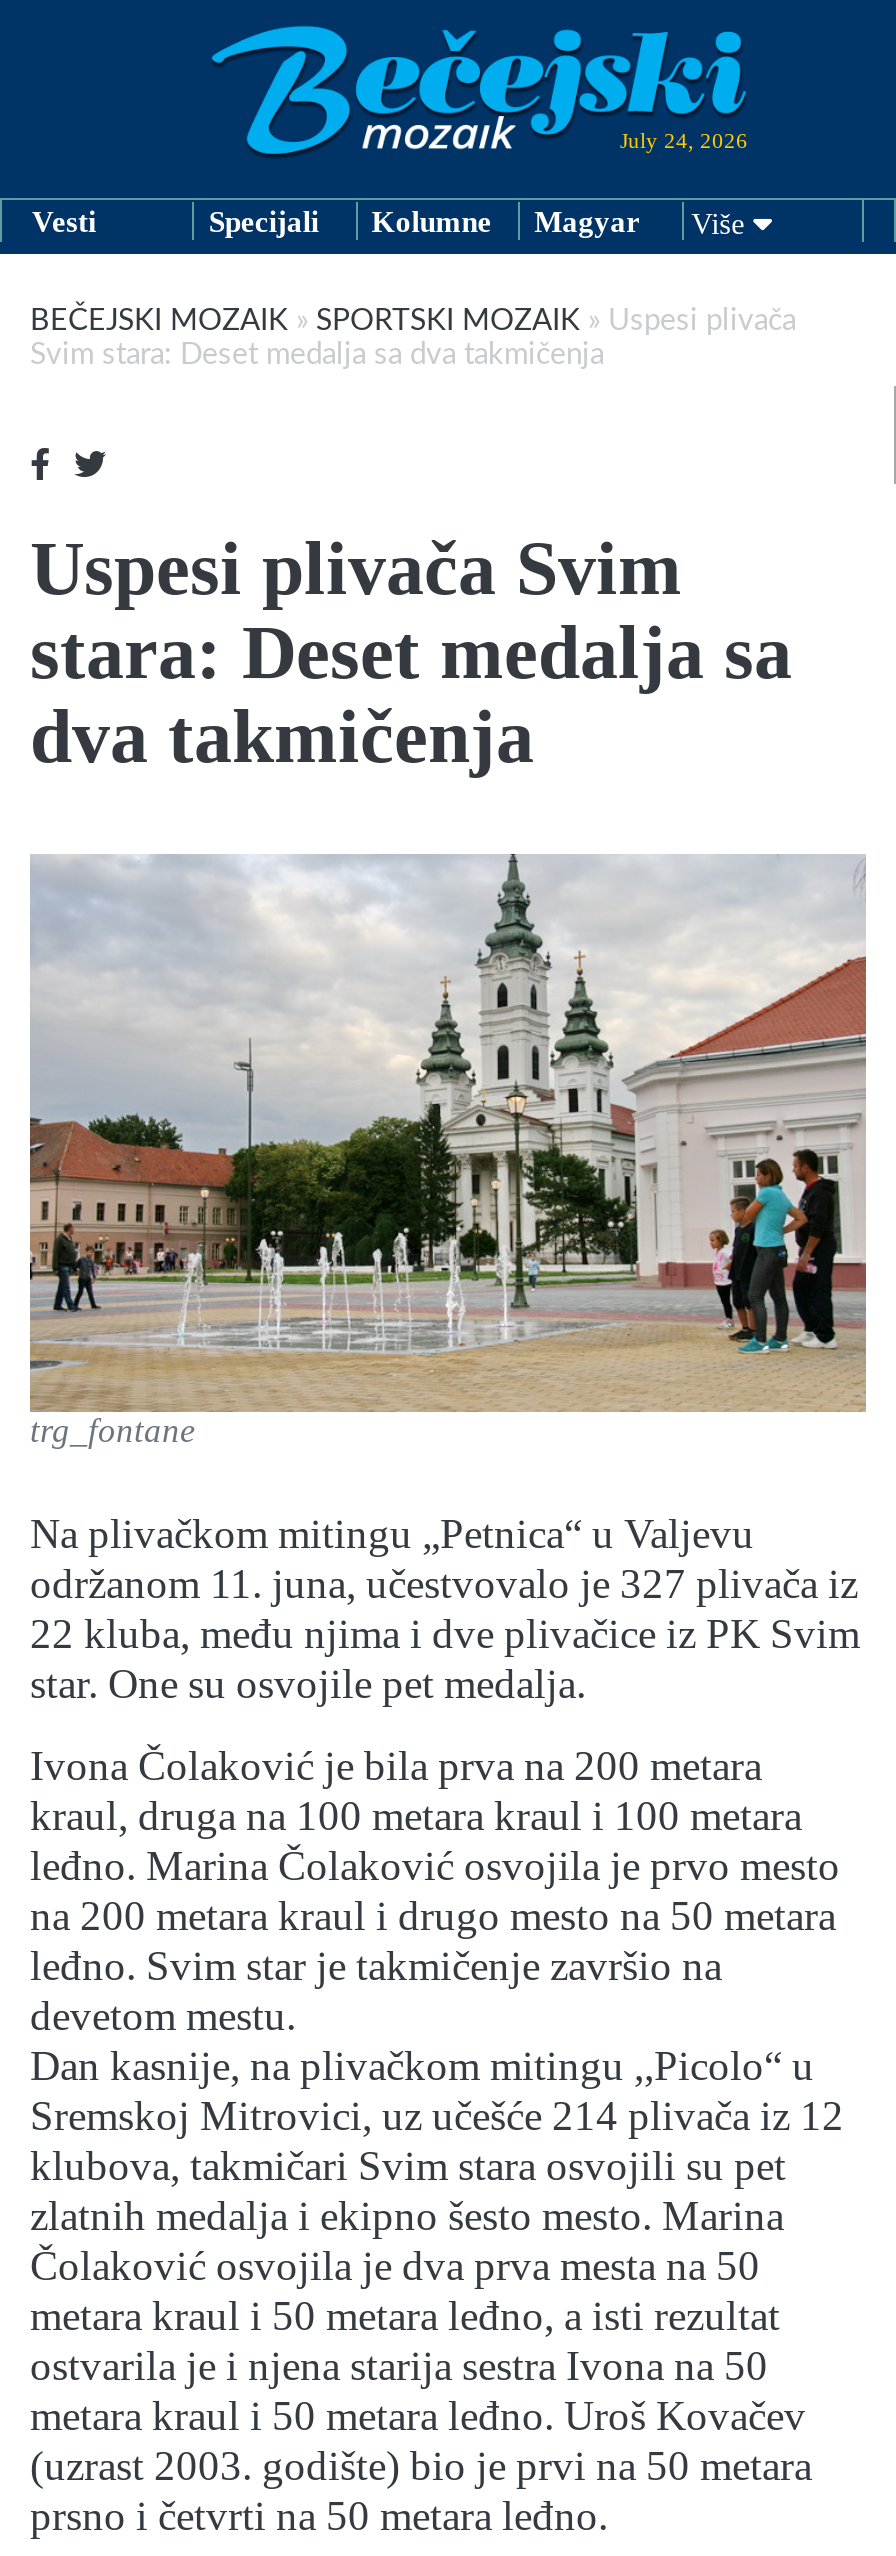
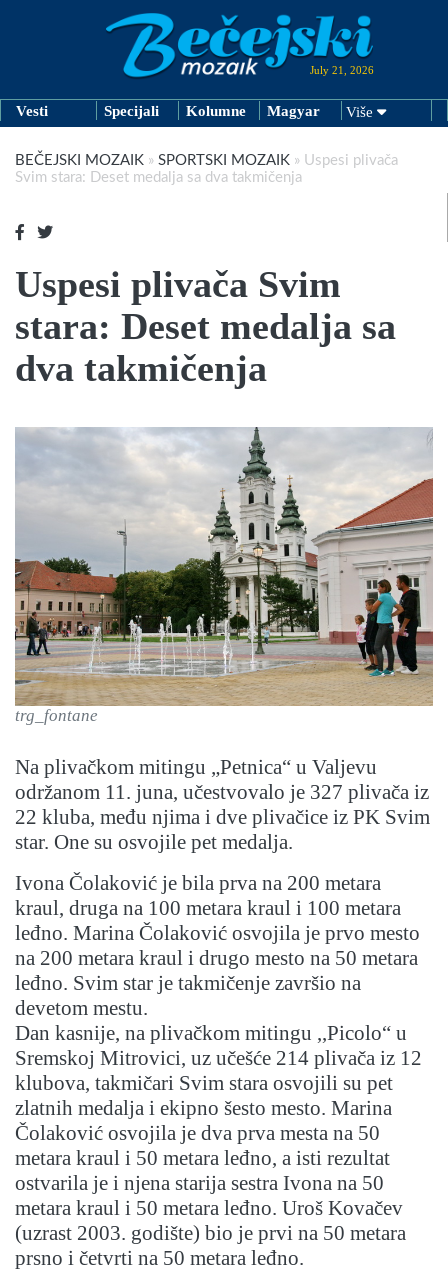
[620,127,748,151] July 24, 2026 -> [310,64,374,76] July 21, 2026

